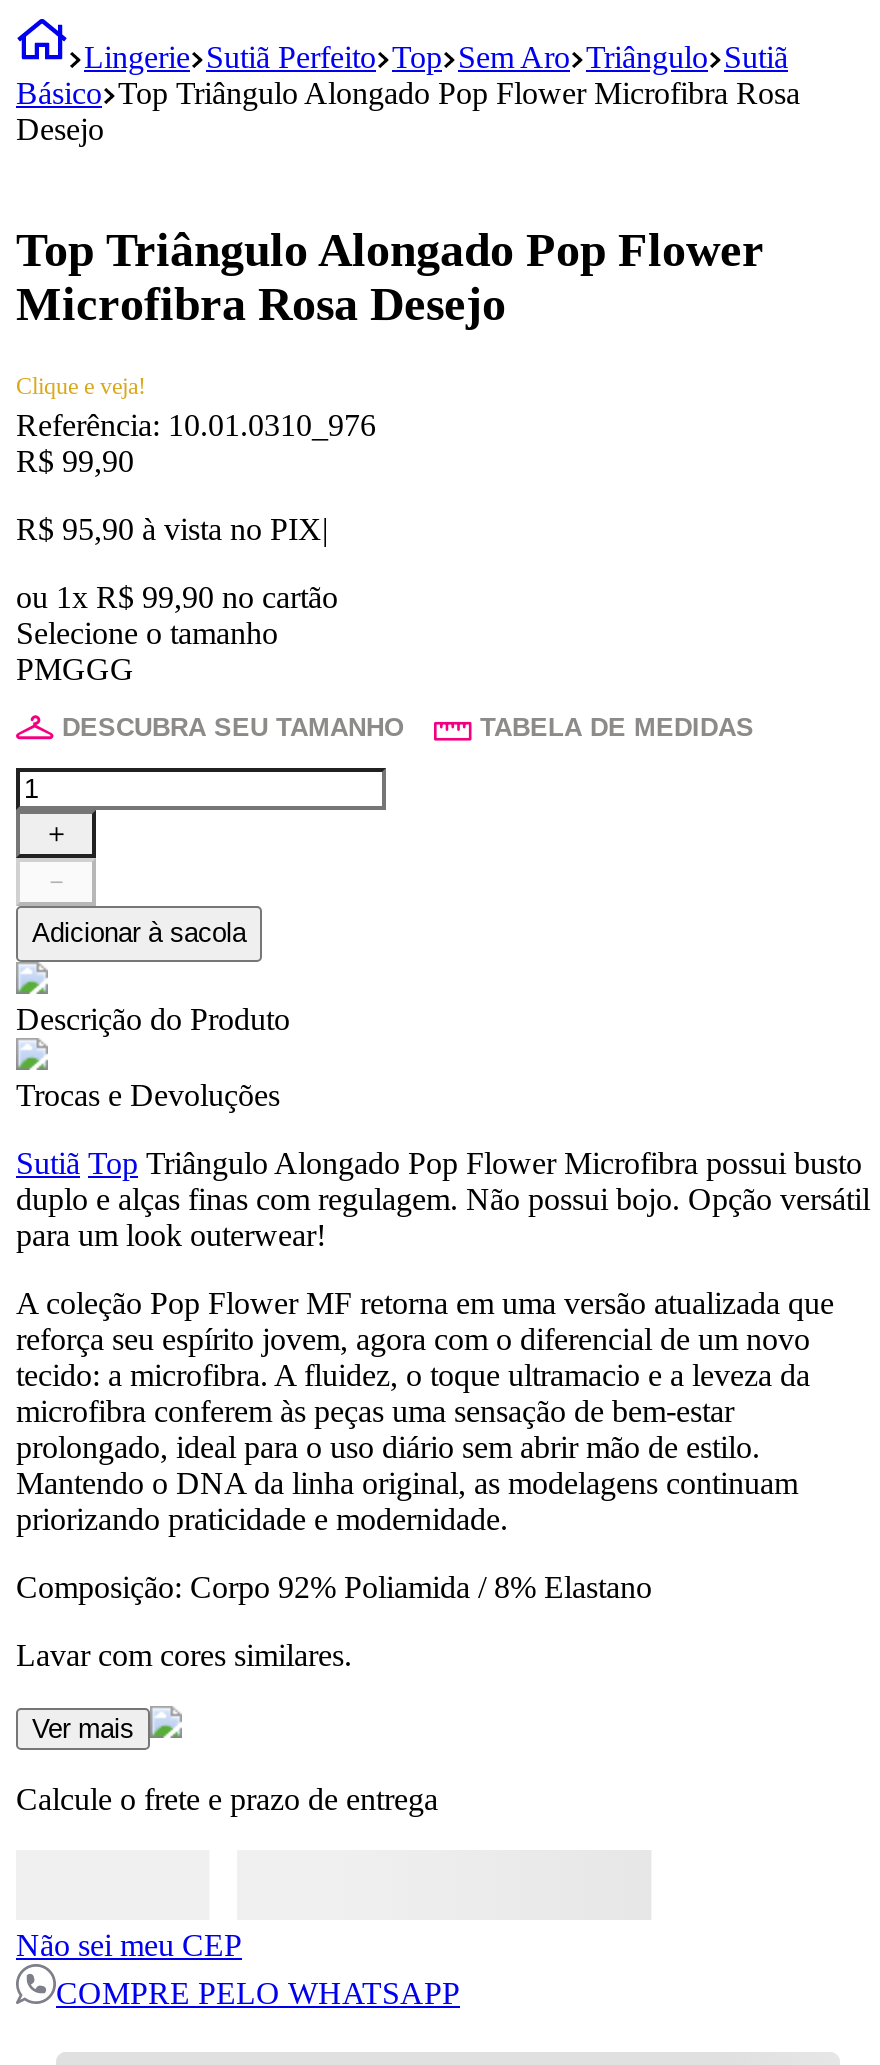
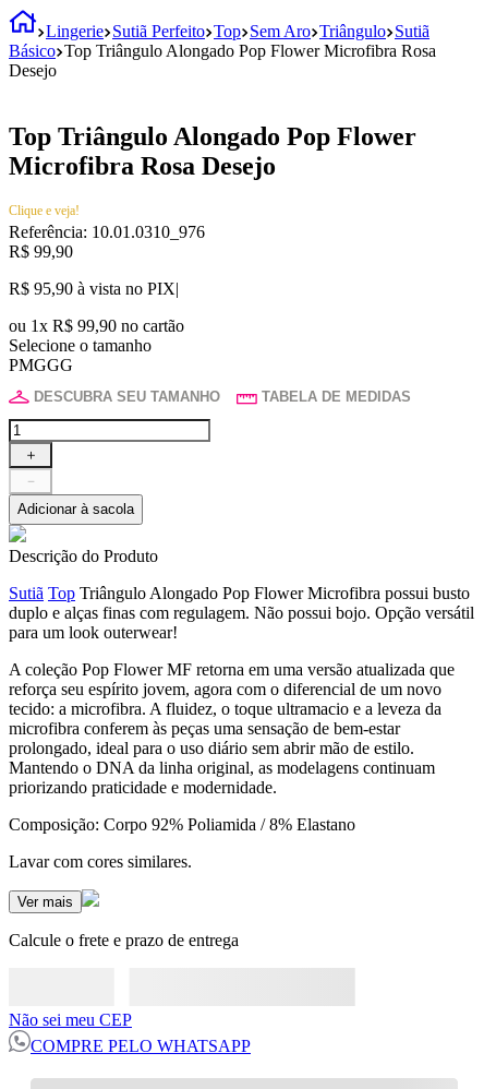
[16,1079,280,1113] Trocas e Devoluções -> none

